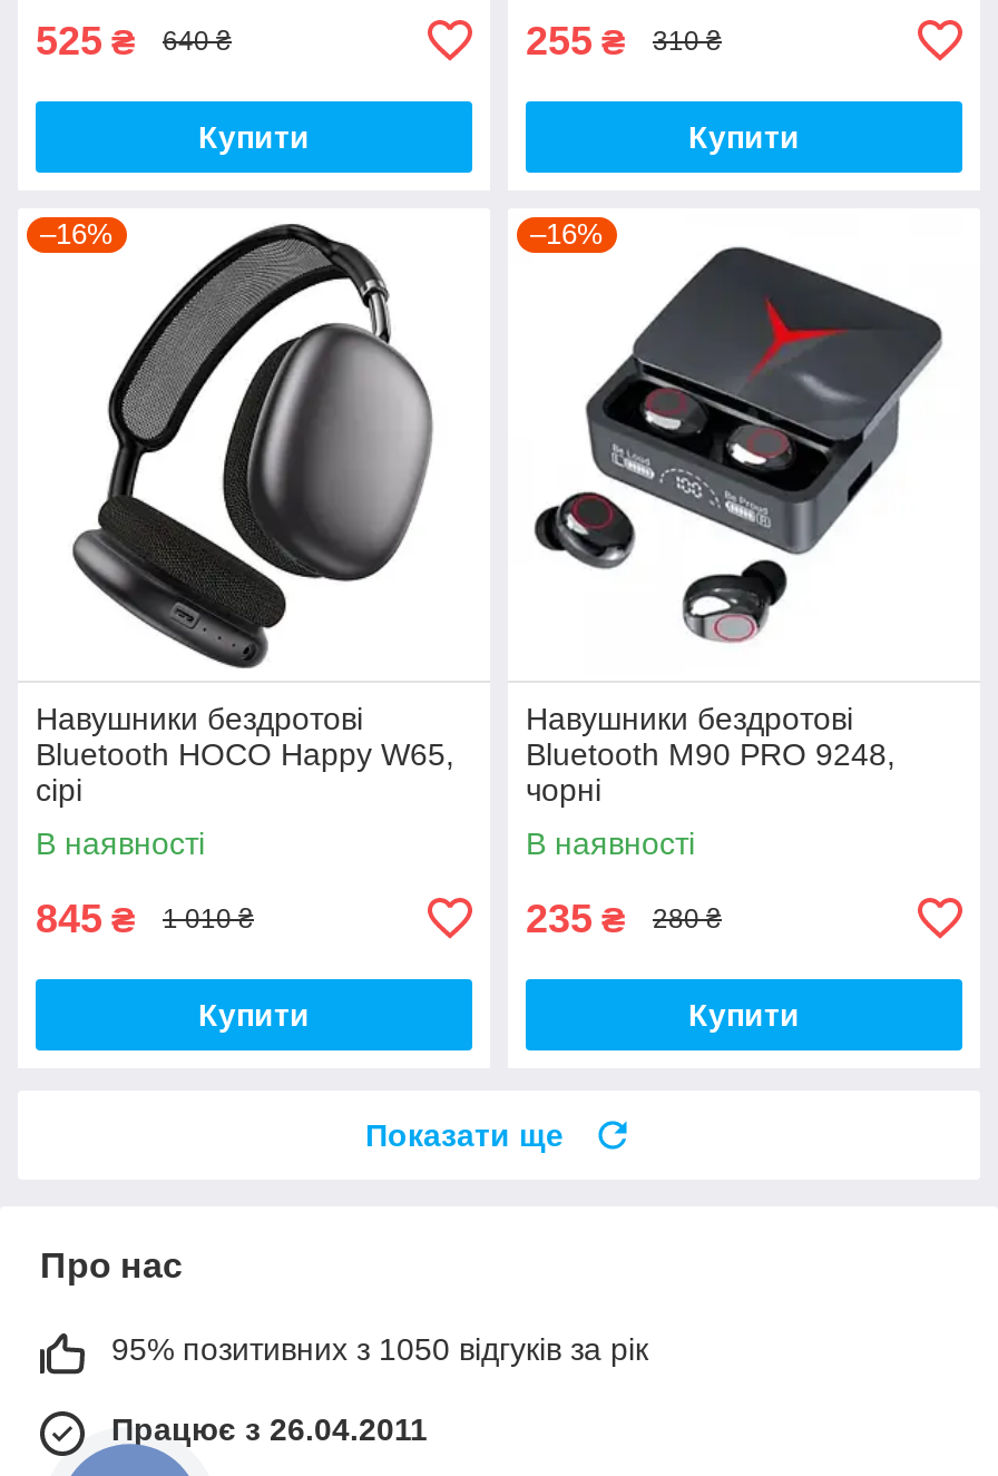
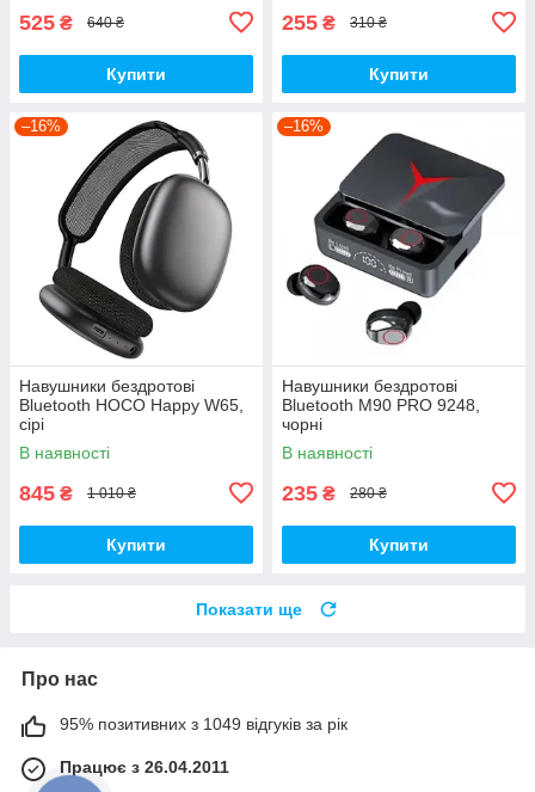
[111,1331,648,1366] 95% позитивних з 1050 відгуків за рік -> [60,714,348,733] 95% позитивних з 1049 відгуків за рік

